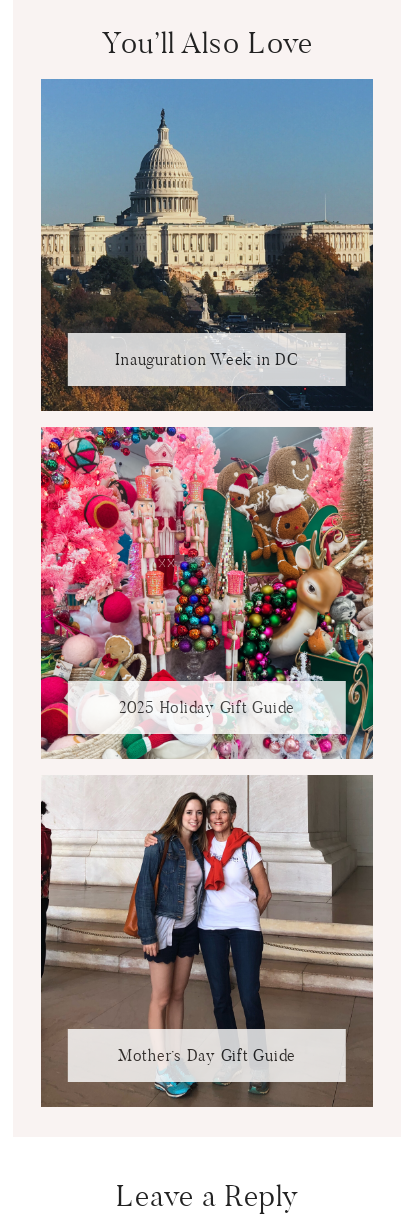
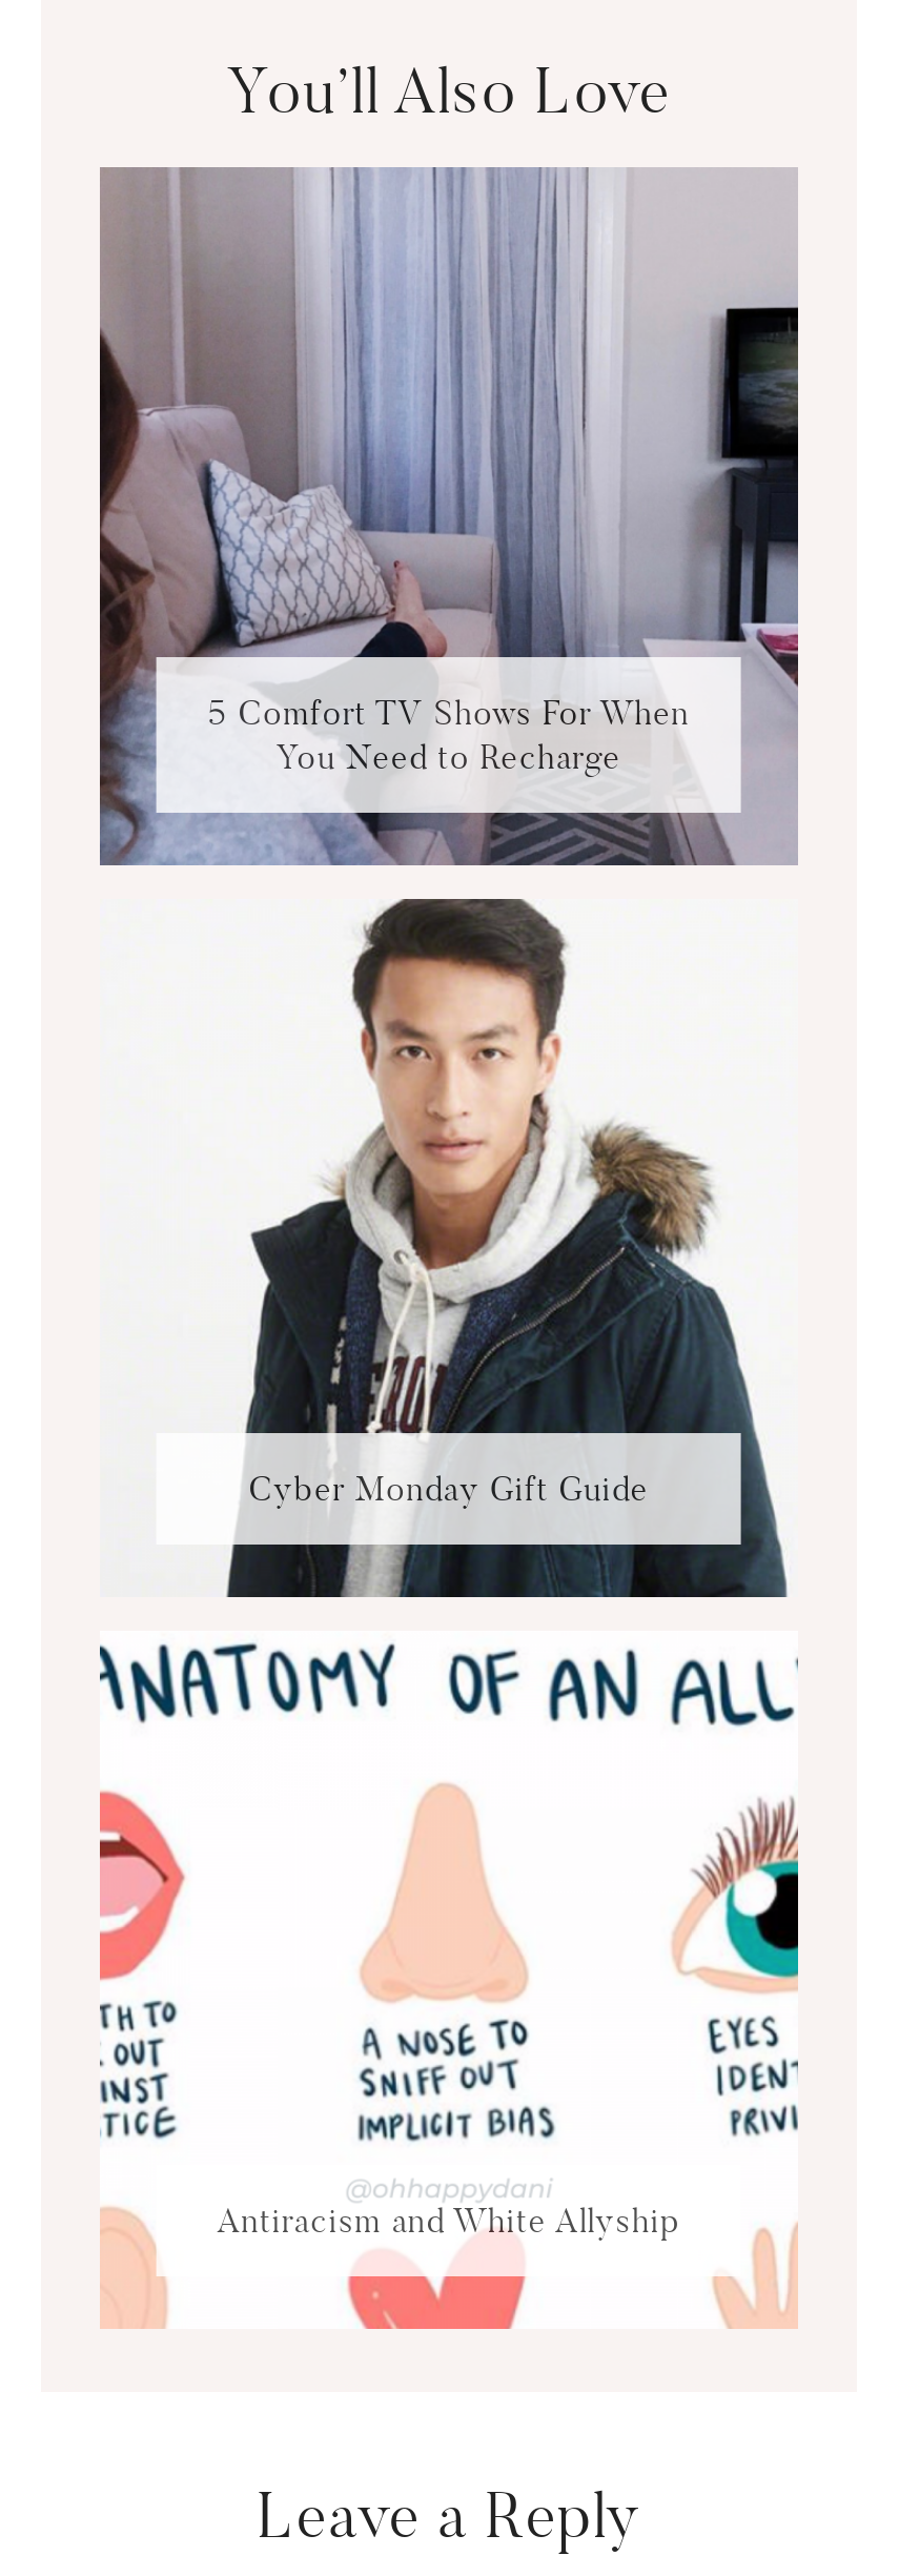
[40,79,374,412] [image] | Inauguration Week in DC -> [98,167,800,867] [image] | 5 Comfort TV Shows For When | You Need to Recharge
[40,426,374,760] [image] | 2025 Holiday Gift Guide -> [100,897,798,1599] [image] | Cyber Monday Gift Guide
[40,774,374,1108] [image] | Mother’s Day Gift Guide -> [98,1631,800,2331] [image] | Antiracism and White Allyship

